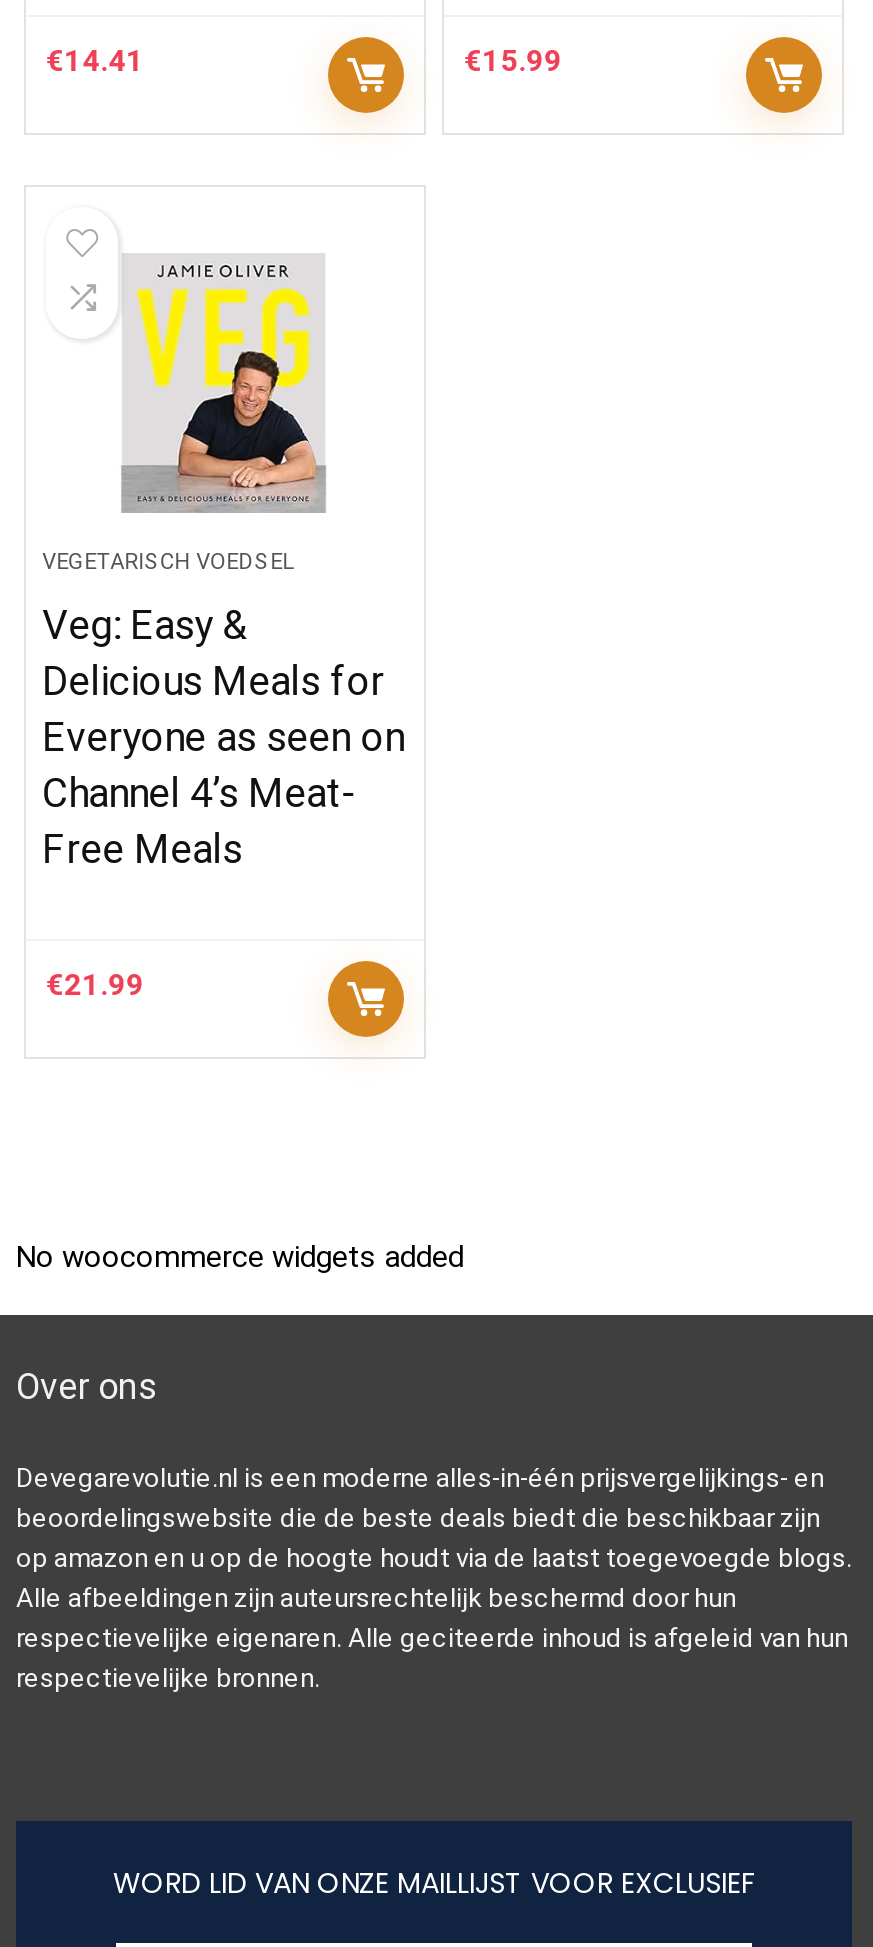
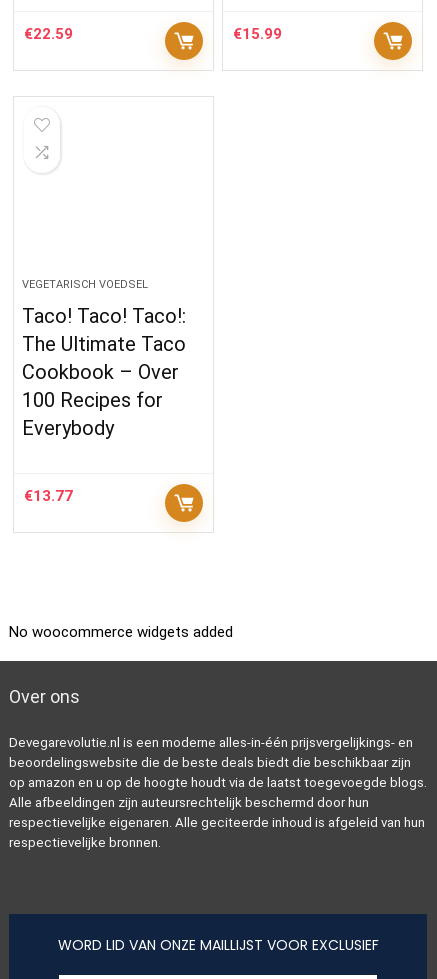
[46,43,144,79] €14.41 -> [24,25,73,43] €22.59
[120,255,328,513] [image] -> none
[42,601,404,873] Veg: Easy & | Delicious Meals for | Everyone as seen on | Channel 4’s Meat- | Free Meals -> [22,304,186,440] Taco! Taco! Taco!: | The Ultimate Taco | Cookbook – Over | 100 Recipes for | Everybody
[46,967,144,1003] €21.99 -> [24,487,73,505] €13.77

